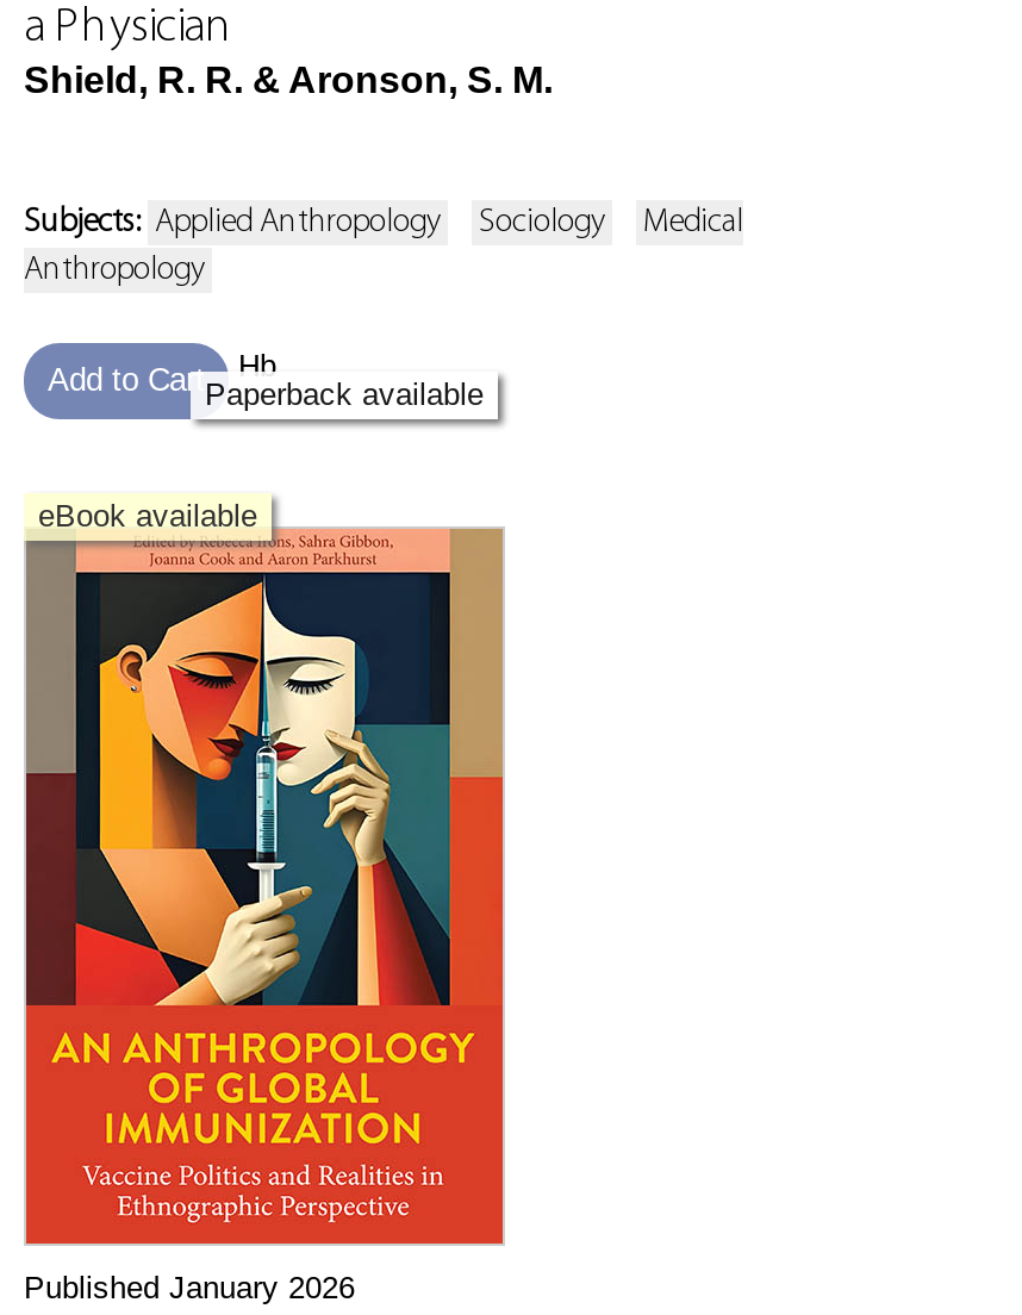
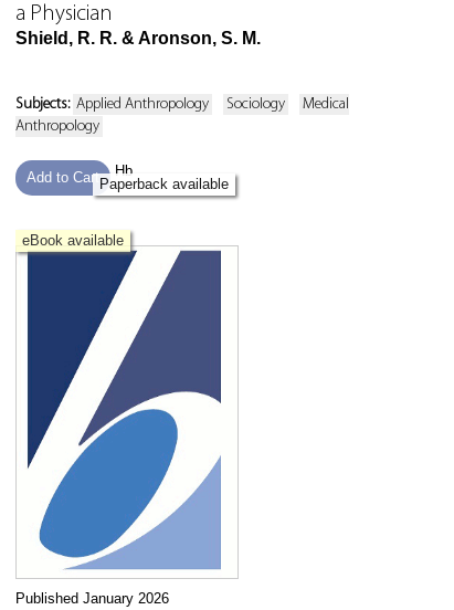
[24,526,505,1246] [image] -> [17,245,237,577] [image]

